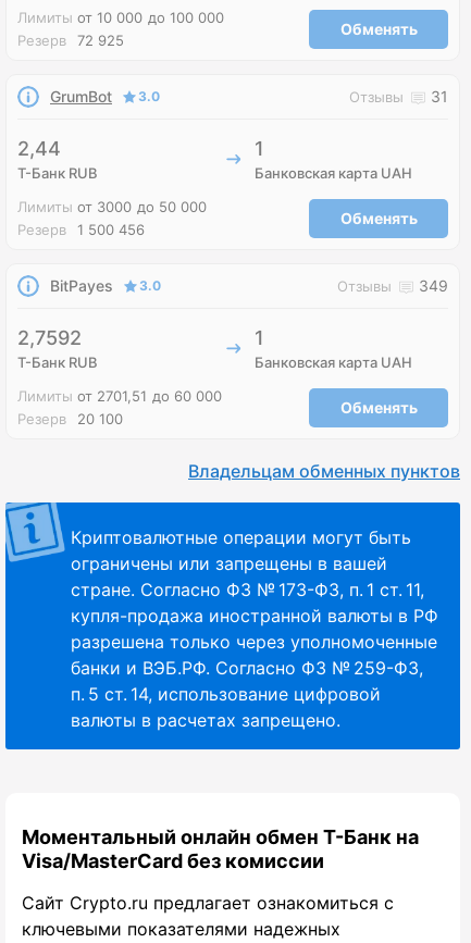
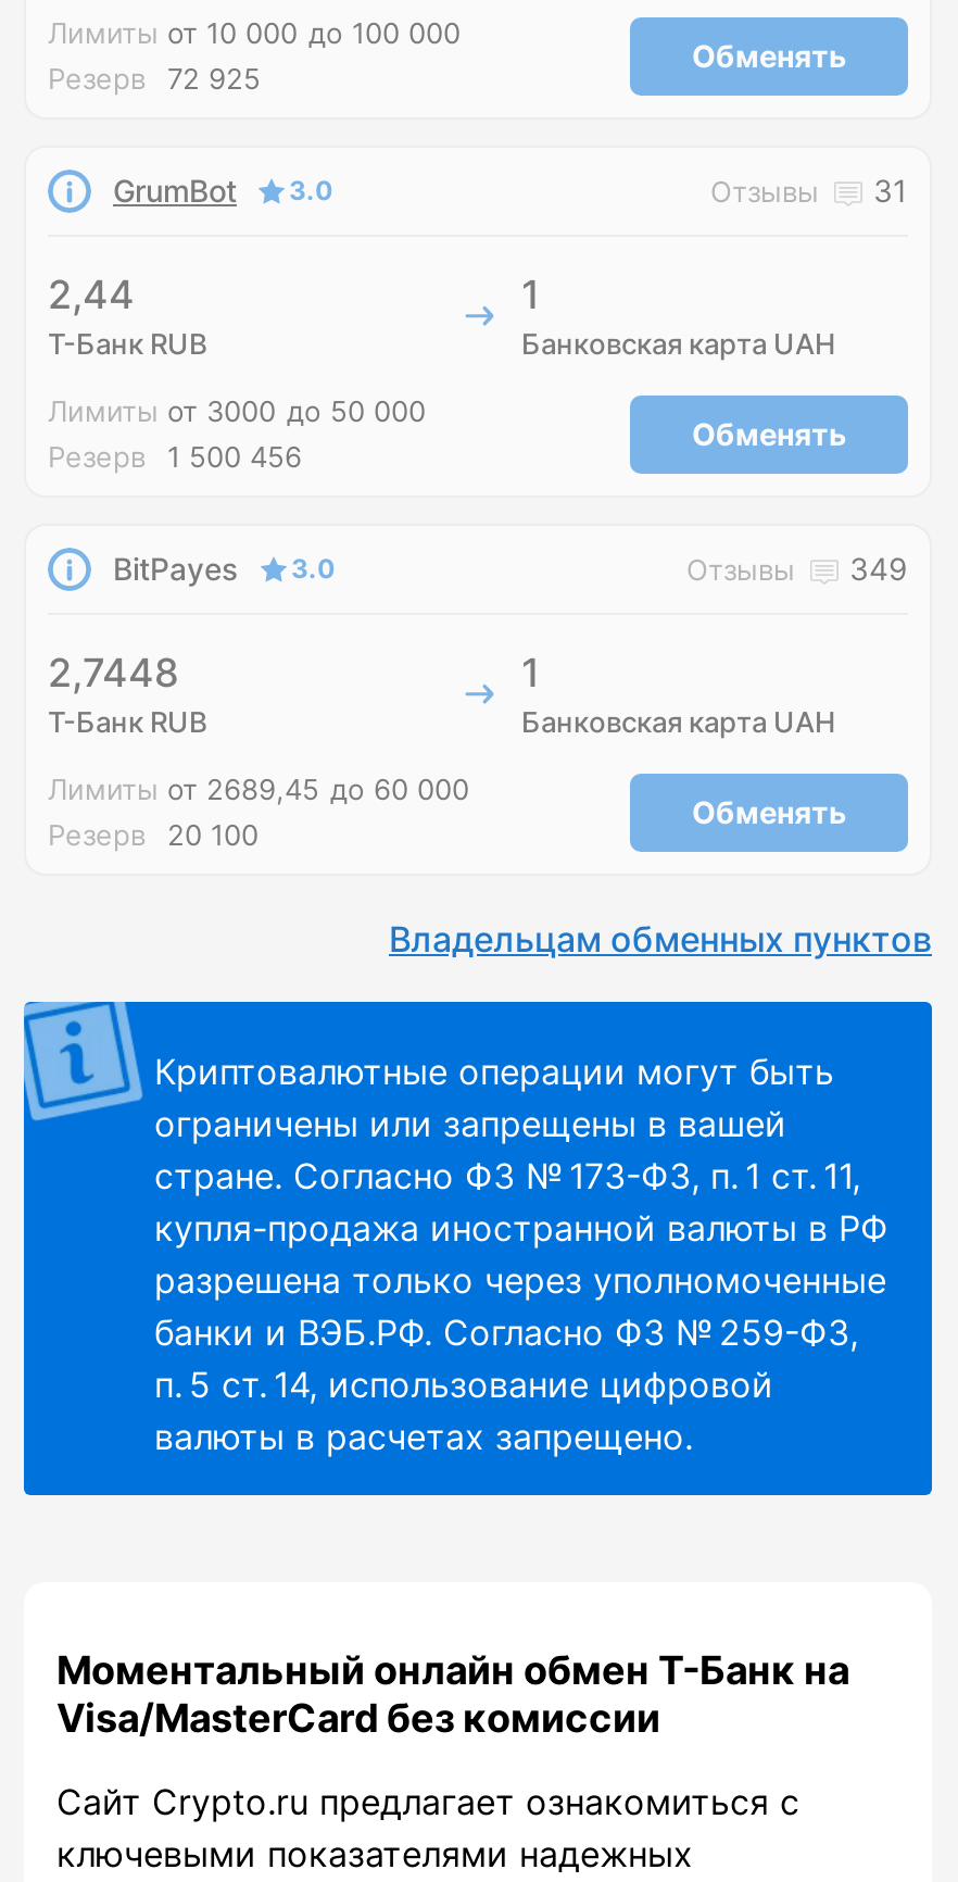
[17,327,82,350] 2,7592 -> [48,651,178,696] 2,7448
[17,388,222,405] Лимиты от 2701,51 до 60 000 -> [48,772,469,807] Лимиты от 2689,45 до 60 000

